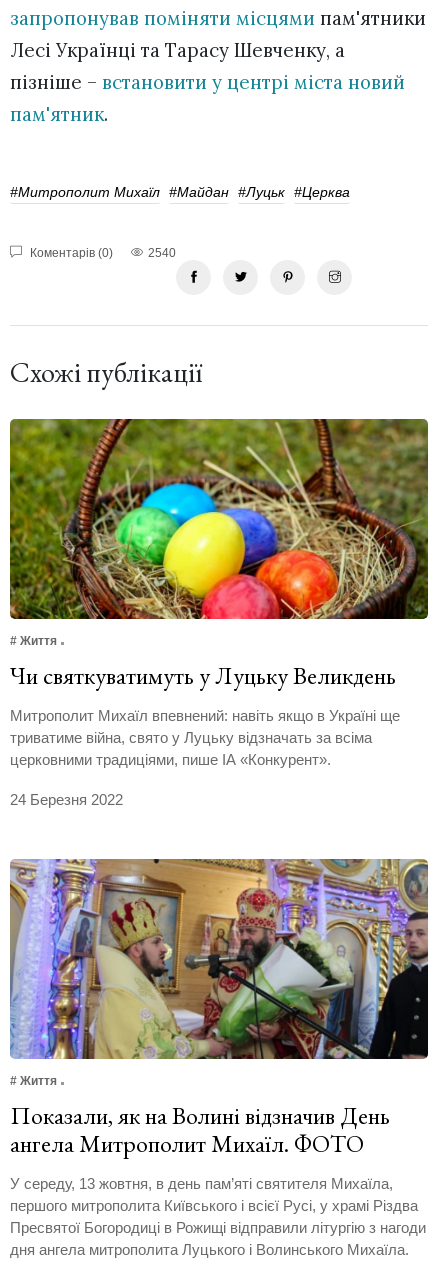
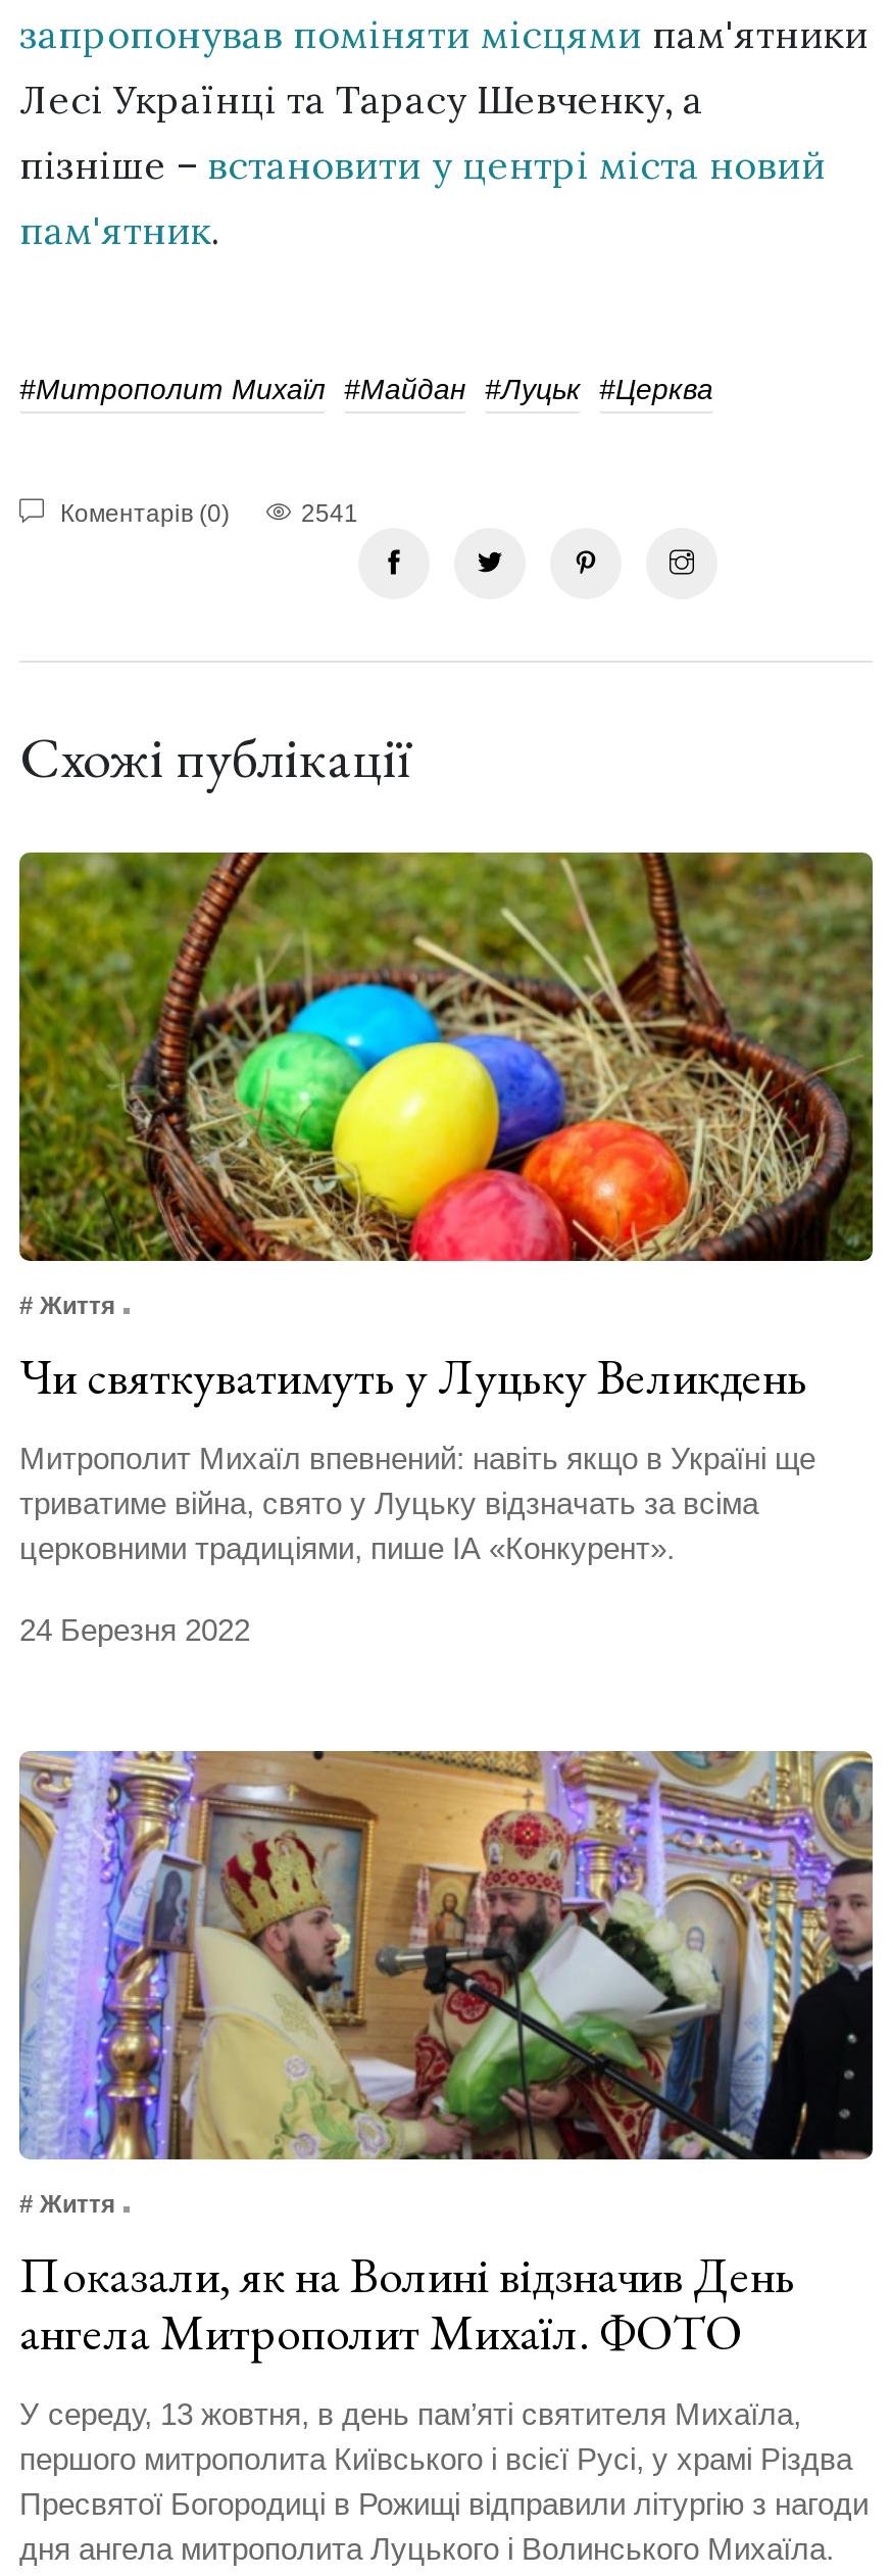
[148,246,176,260] 2540 -> [301,499,358,528] 2541

